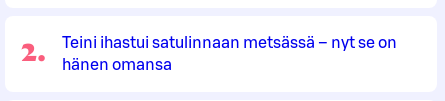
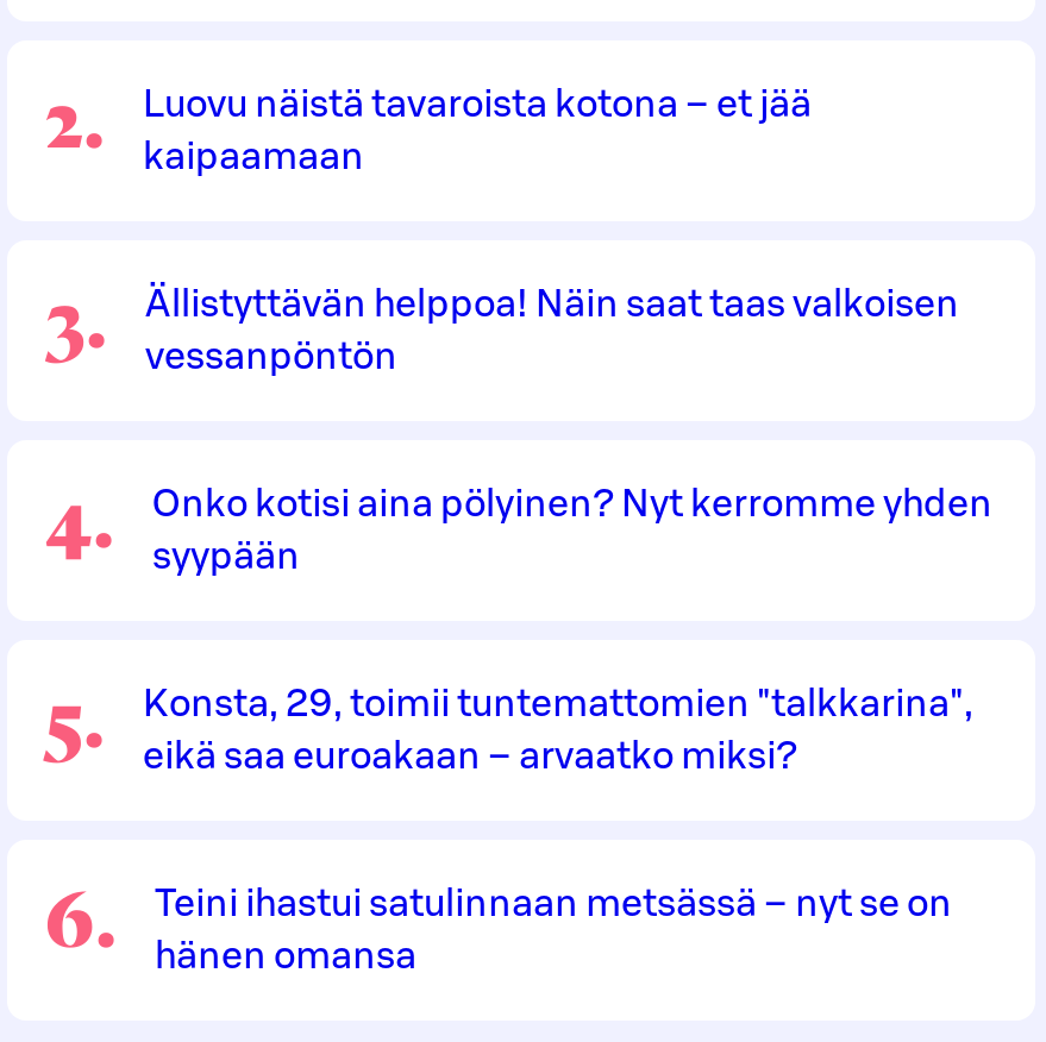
none -> [45,84,992,967] Luovu näistä tavaroista kotona – et jää | kaipaamaan | 3. | Ällistyttävän helppoa! Näin saat taas valkoisen | vessanpöntön | 4. | Onko kotisi aina pölyinen? Nyt kerromme yhden | syypään | 5. | Konsta, 29, toimii tuntemattomien "talkkarina", | eikä saa euroakaan – arvaatko miksi? | 6.

